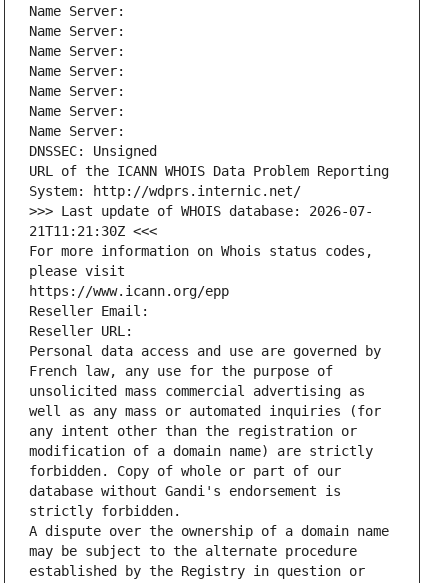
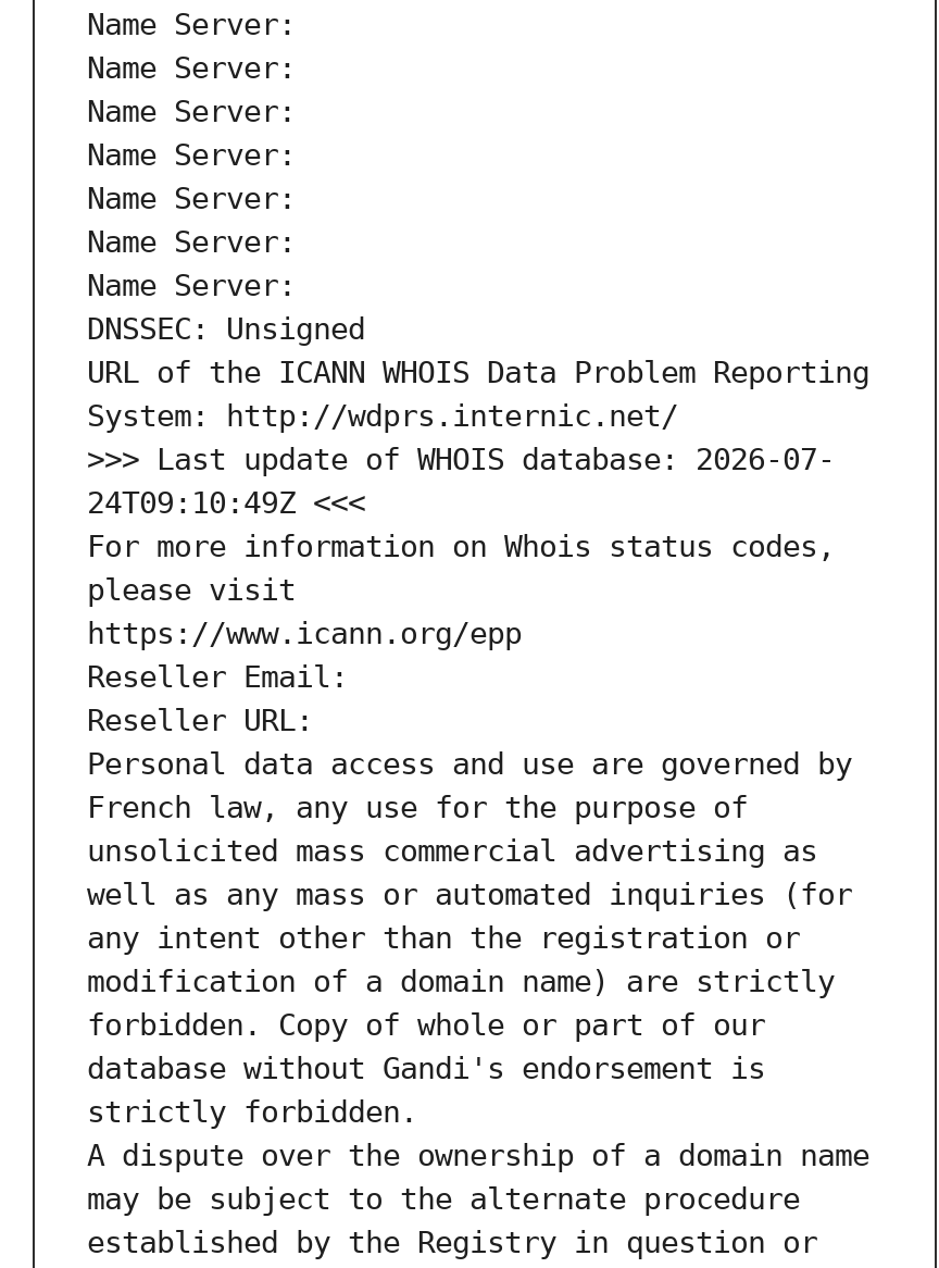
[29,223,157,239] 21T11:21:30Z <<< -> [87,486,365,521] 24T09:10:49Z <<<

